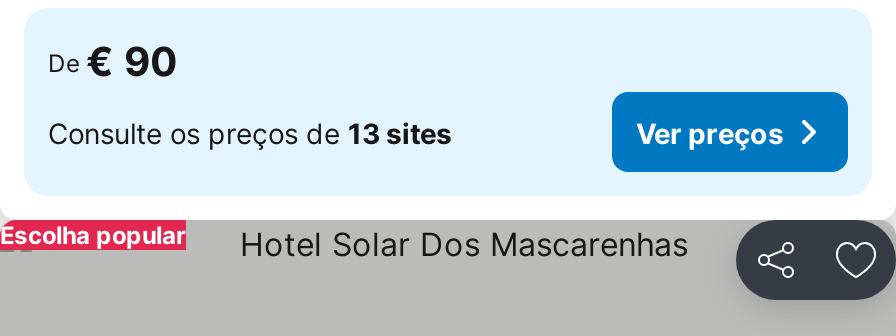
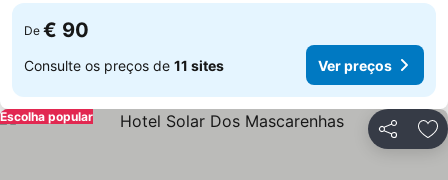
[48,115,452,149] Consulte os preços de 13 sites -> [24,56,224,73] Consulte os preços de 11 sites

